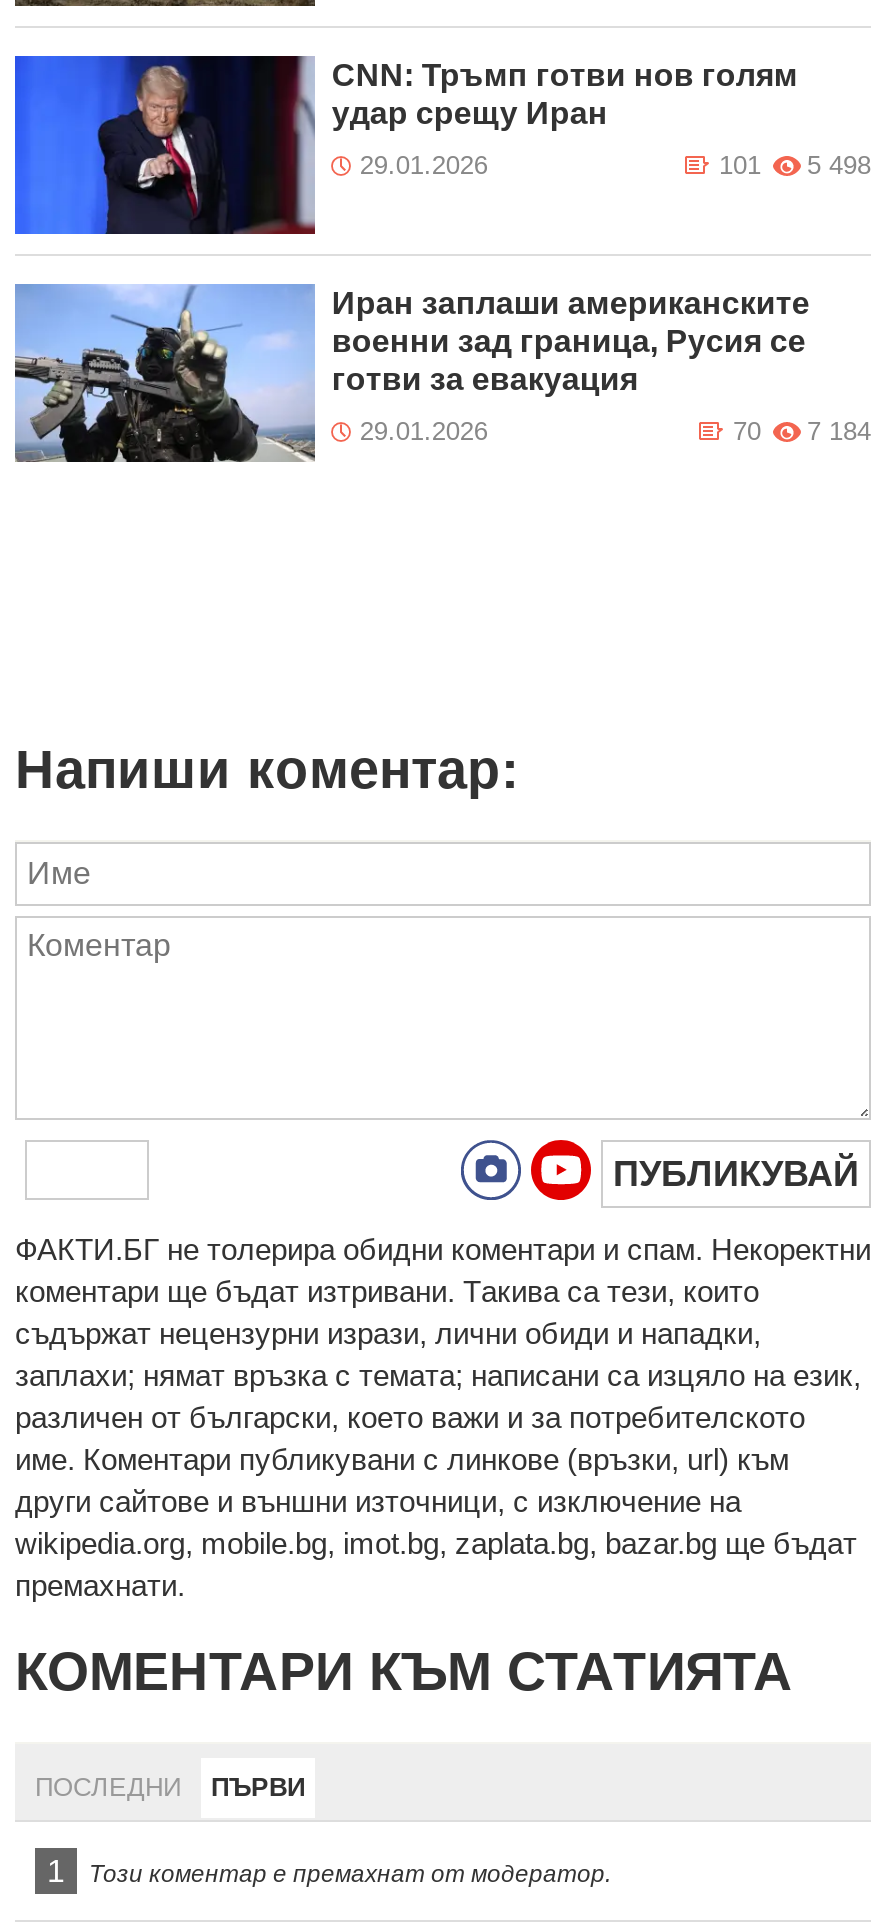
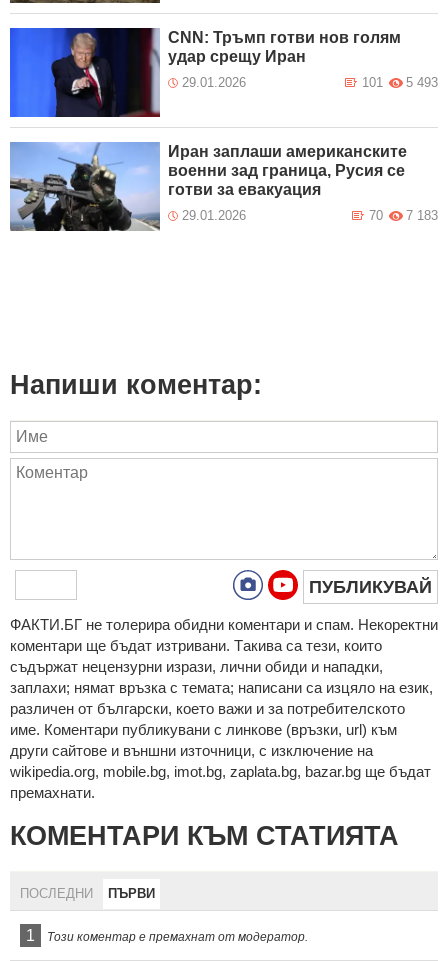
[719,149,871,179] 101 5 498 -> [362,75,438,90] 101 5 493
[733,415,871,445] 70 7 184 -> [369,208,438,223] 70 7 183

